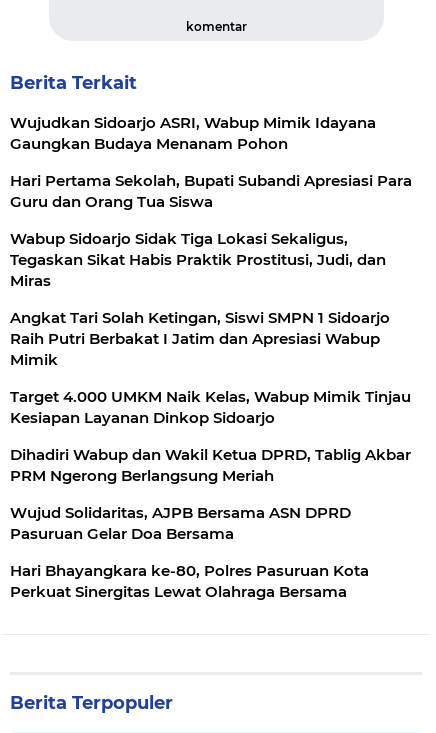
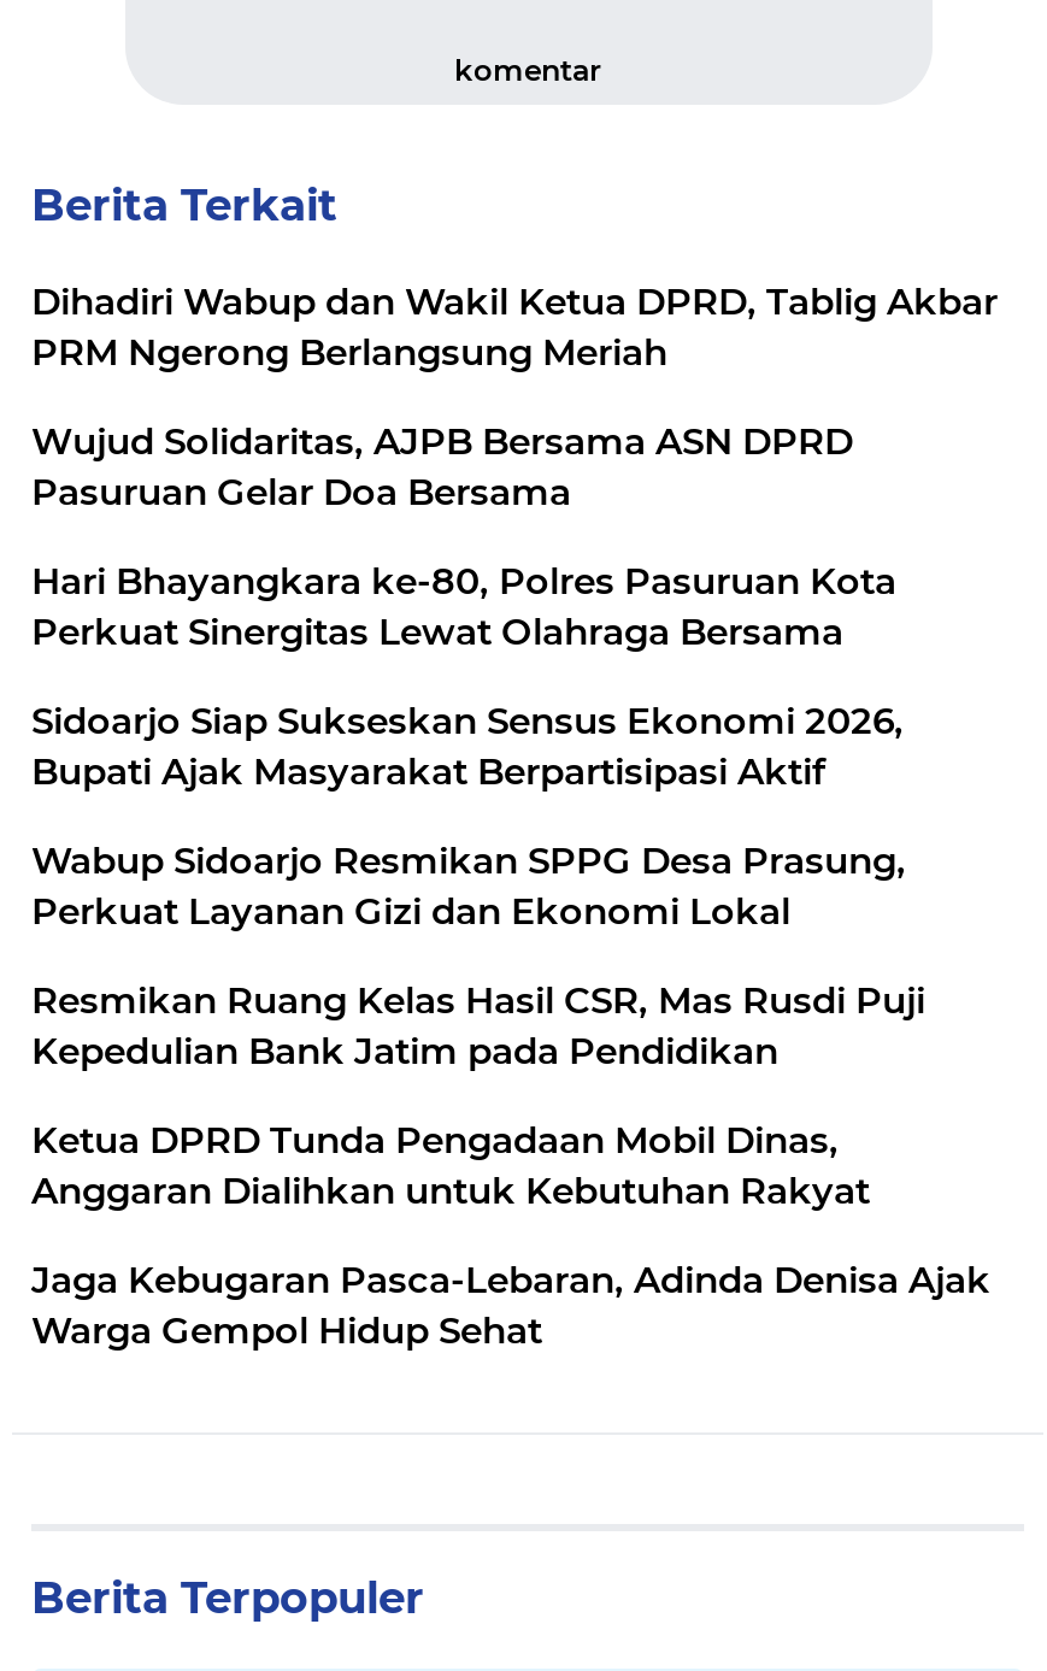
[10,113,412,427] Wujudkan Sidoarjo ASRI, Wabup Mimik Idayana | Gaungkan Budaya Menanam Pohon | Hari Pertama Sekolah, Bupati Subandi Apresiasi Para | Guru dan Orang Tua Siswa | Wabup Sidoarjo Sidak Tiga Lokasi Sekaligus, | Tegaskan Sikat Habis Praktik Prostitusi, Judi, dan | Miras | Angkat Tari Solah Ketingan, Siswi SMPN 1 Sidoarjo | Raih Putri Berbakat I Jatim dan Apresiasi Wabup | Mimik | Target 4.000 UMKM Naik Kelas, Wabup Mimik Tinjau | Kesiapan Layanan Dinkop Sidoarjo -> none
moved [10,445,411,601] -> [31,278,998,654]: Dihadiri Wabup dan Wakil Ketua DPRD, Tablig Akbar | PRM Ngerong Berlangsung Meriah | Wujud Solidaritas, AJPB Bersama ASN DPRD | Pasuruan Gelar Doa Bersama | Hari Bhayangkara ke-80, Polres Pasuruan Kota | Perkuat Sinergitas Lewat Olahraga Bersama
none -> [31,698,990,1353] Sidoarjo Siap Sukseskan Sensus Ekonomi 2026, | Bupati Ajak Masyarakat Berpartisipasi Aktif | Wabup Sidoarjo Resmikan SPPG Desa Prasung, | Perkuat Layanan Gizi dan Ekonomi Lokal | Resmikan Ruang Kelas Hasil CSR, Mas Rusdi Puji | Kepedulian Bank Jatim pada Pendidikan | Ketua DPRD Tunda Pengadaan Mobil Dinas, | Anggaran Dialihkan untuk Kebutuhan Rakyat | Jaga Kebugaran Pasca-Lebaran, Adinda Denisa Ajak | Warga Gempol Hidup Sehat

